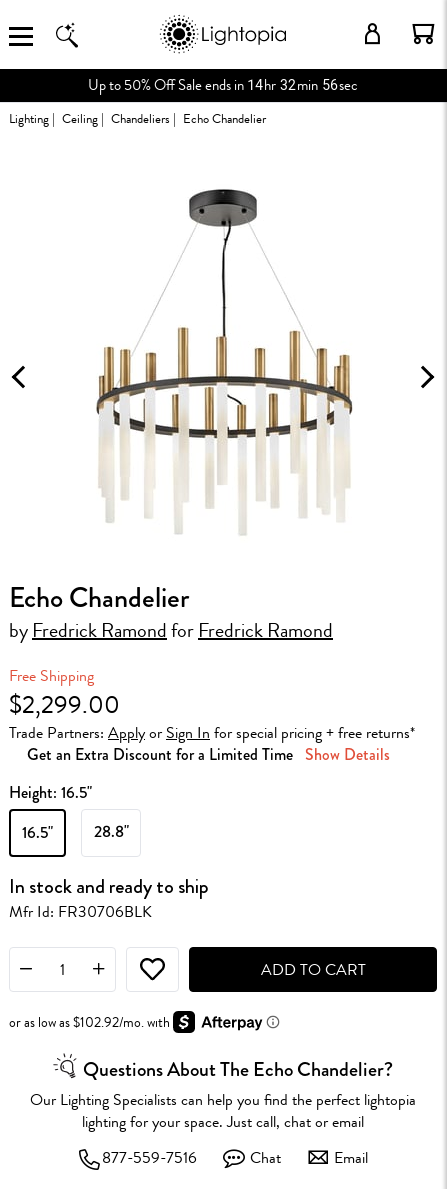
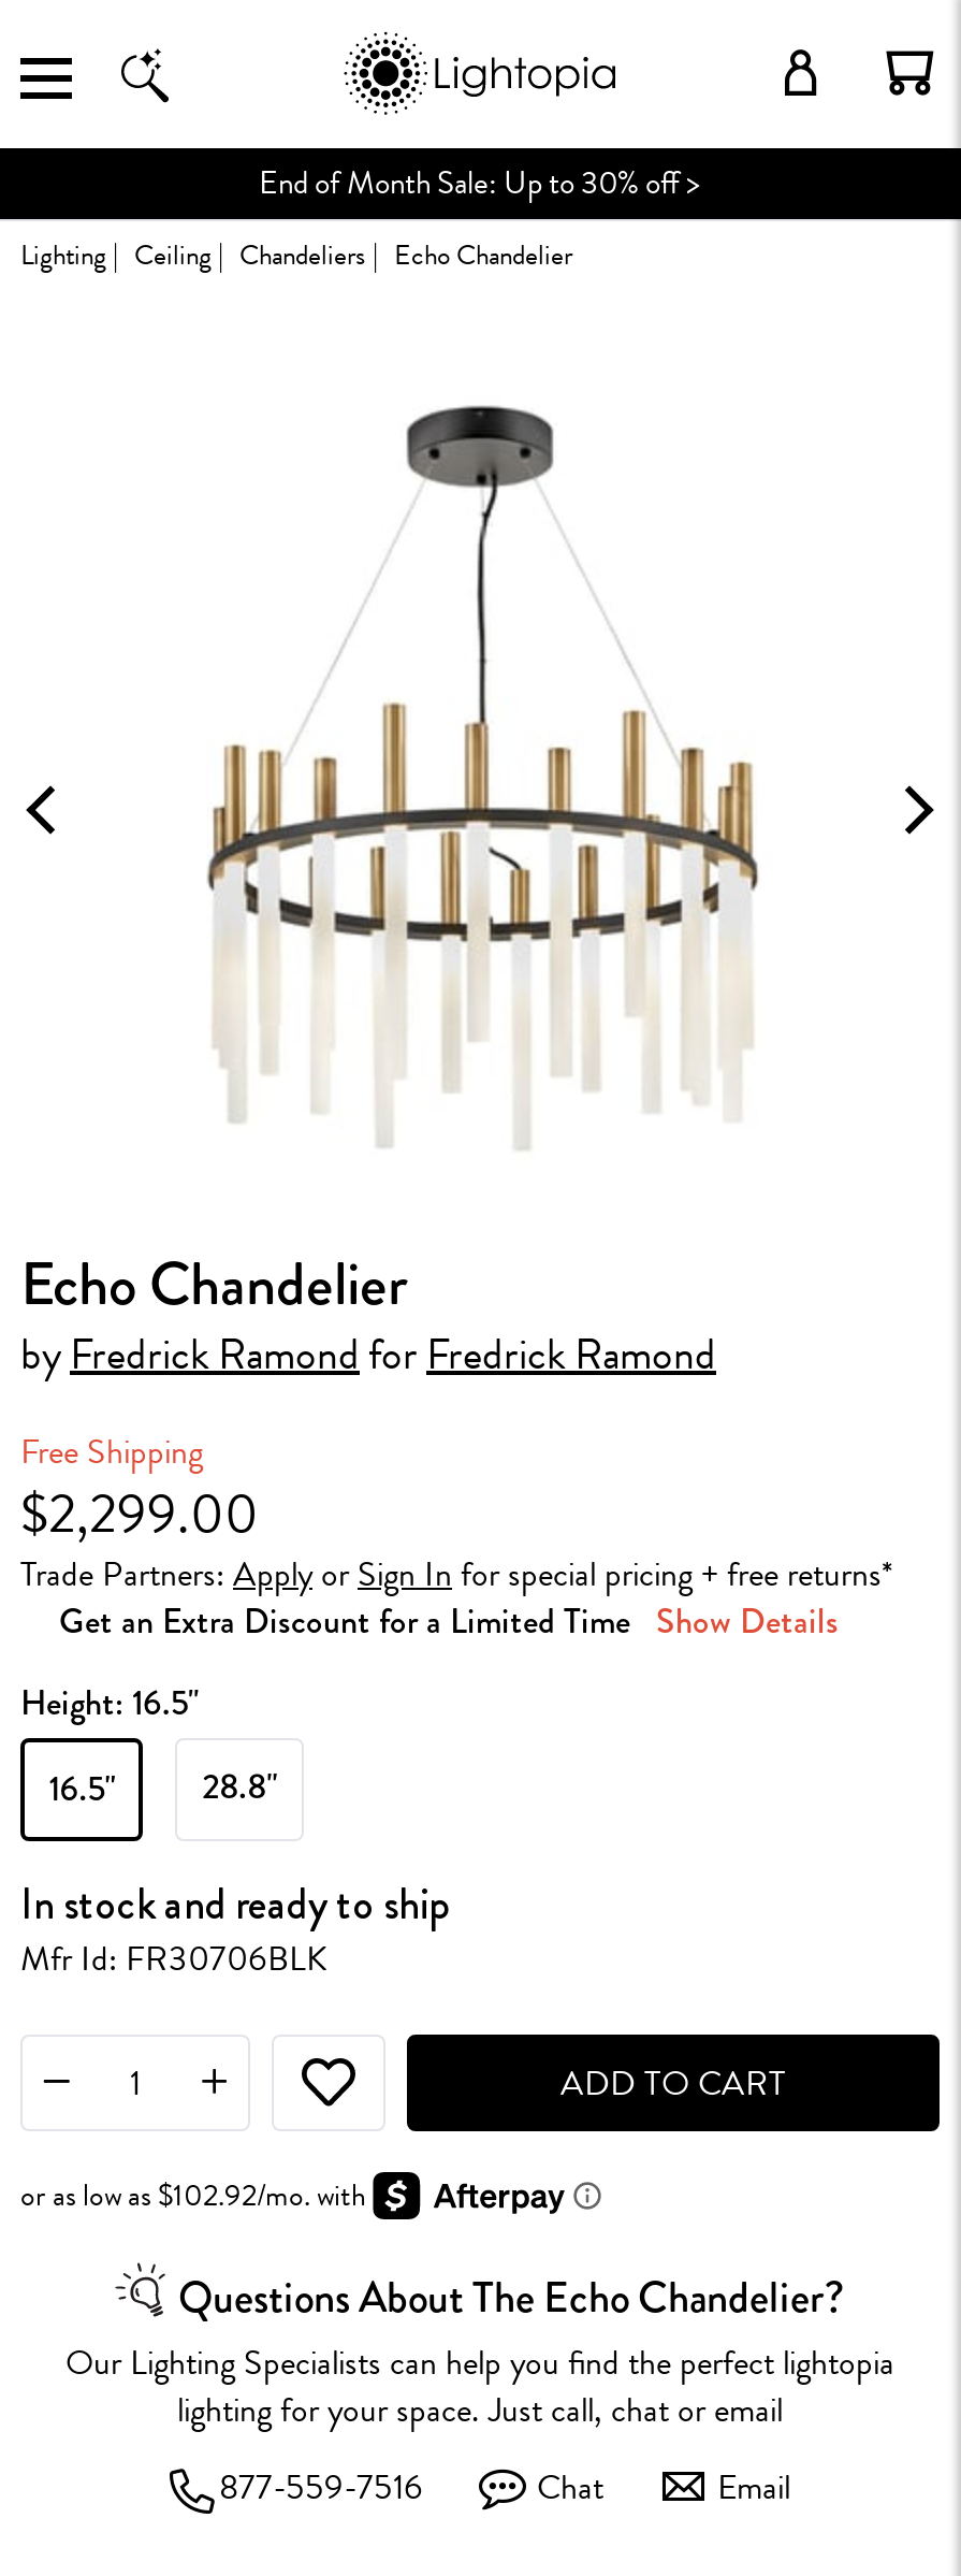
[88,74,358,96] Up to 50% Off Sale ends in 14hr 32min 56sec -> [259,159,701,206] End of Month Sale: Up to 30% off >

